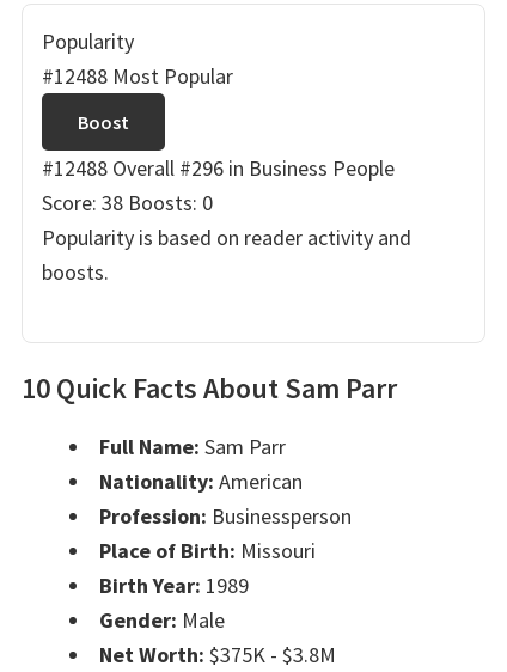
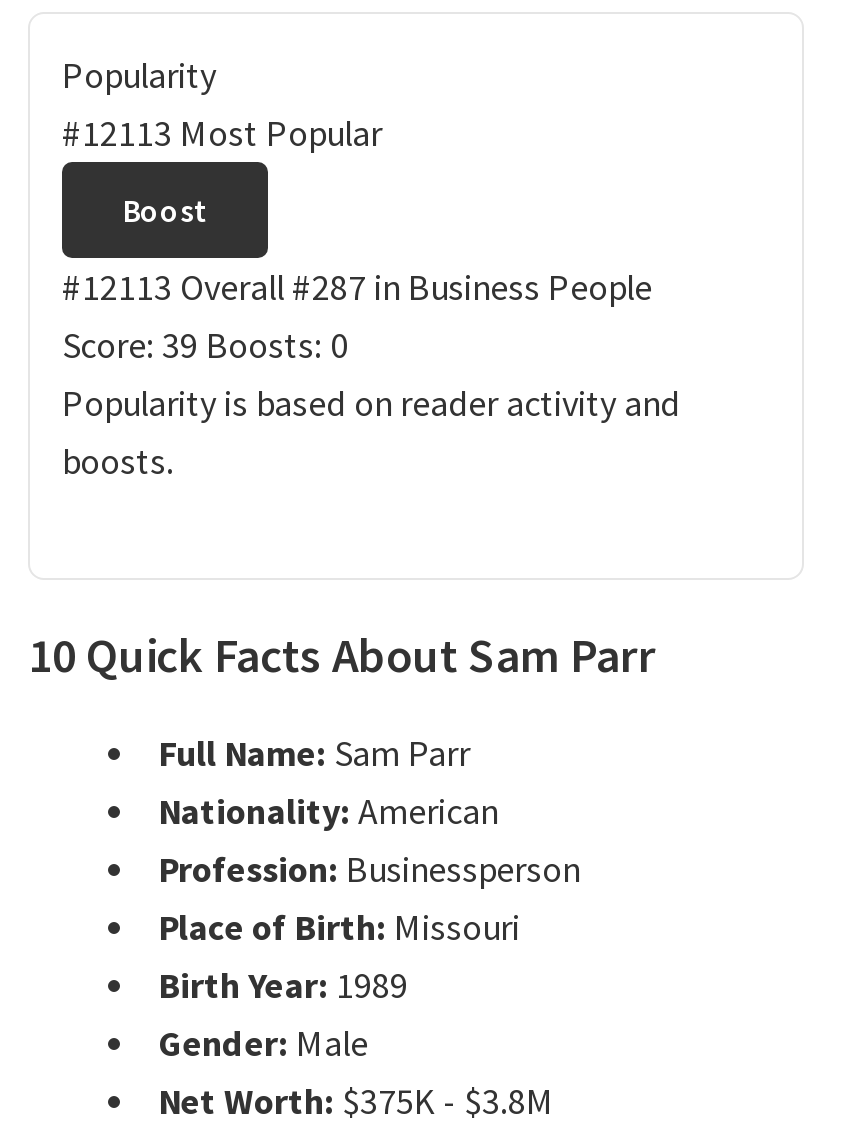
[42,62,233,90] #12488 Most Popular -> [62,110,382,156] #12113 Most Popular
[42,154,395,182] #12488 Overall #296 in Business People -> [62,264,652,310] #12113 Overall #287 in Business People
[42,189,213,217] Score: 38 Boosts: 0 -> [62,322,348,368] Score: 39 Boosts: 0

